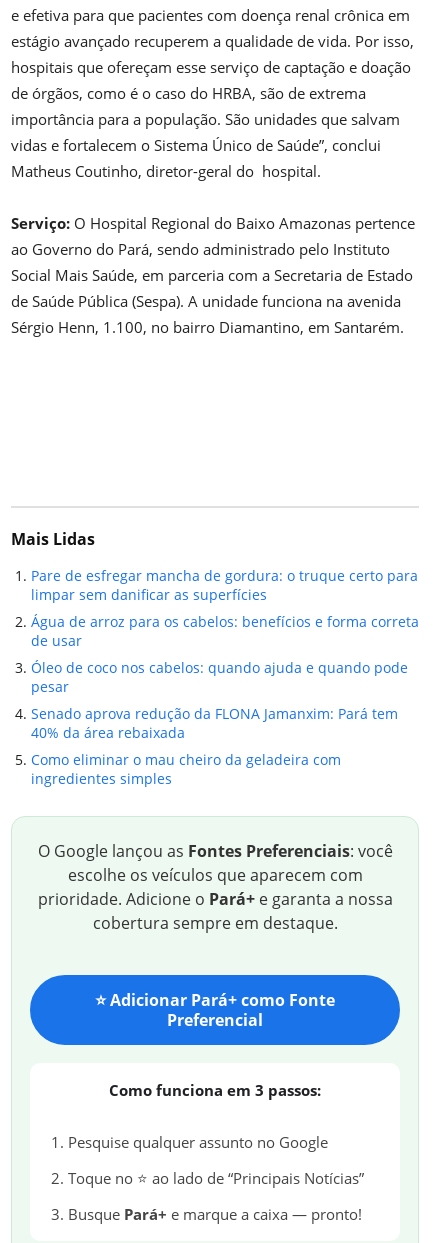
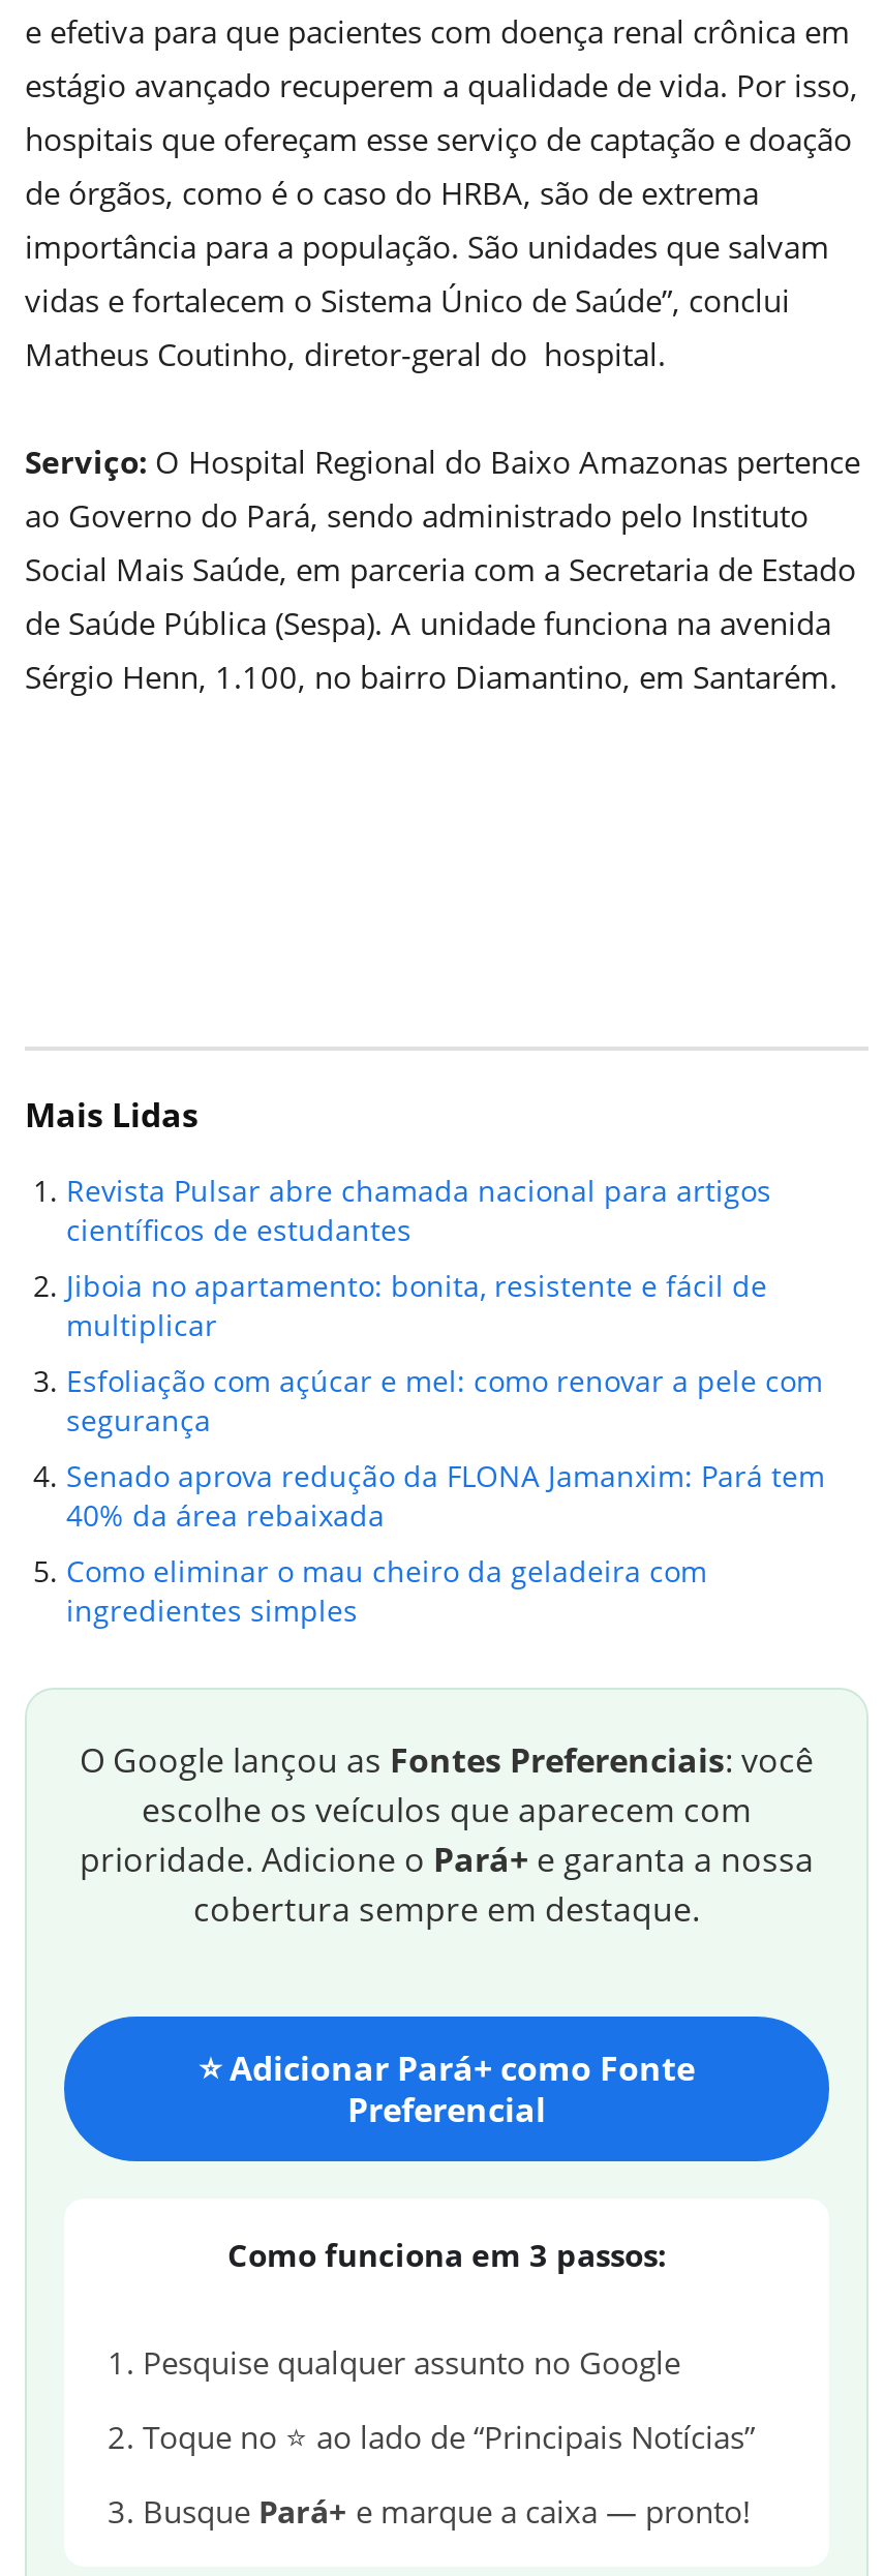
[31,566,419,696] Pare de esfregar mancha de gordura: o truque certo para | limpar sem danificar as superfícies | Água de arroz para os cabelos: benefícios e forma correta | de usar | Óleo de coco nos cabelos: quando ajuda e quando pode | pesar -> [66,1171,823,1439] Revista Pulsar abre chamada nacional para artigos | científicos de estudantes | Jiboia no apartamento: bonita, resistente e fácil de | multiplicar | Esfoliação com açúcar e mel: como renovar a pele com | segurança

